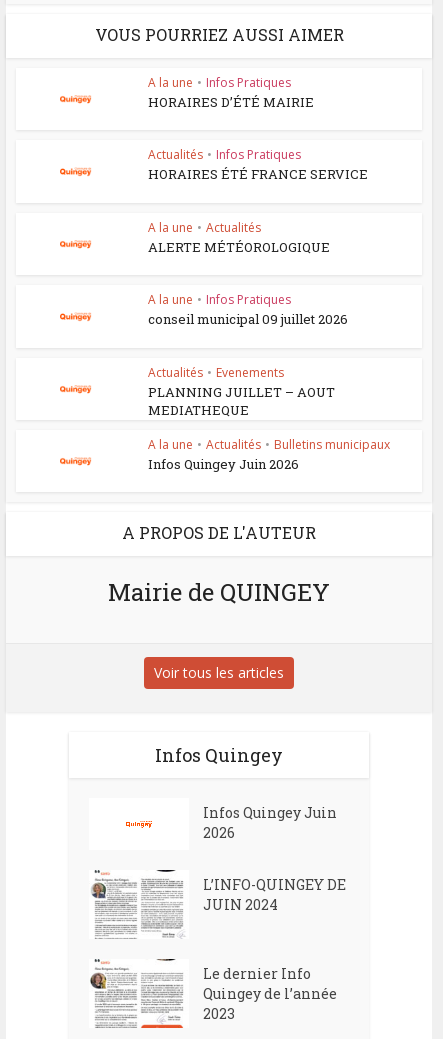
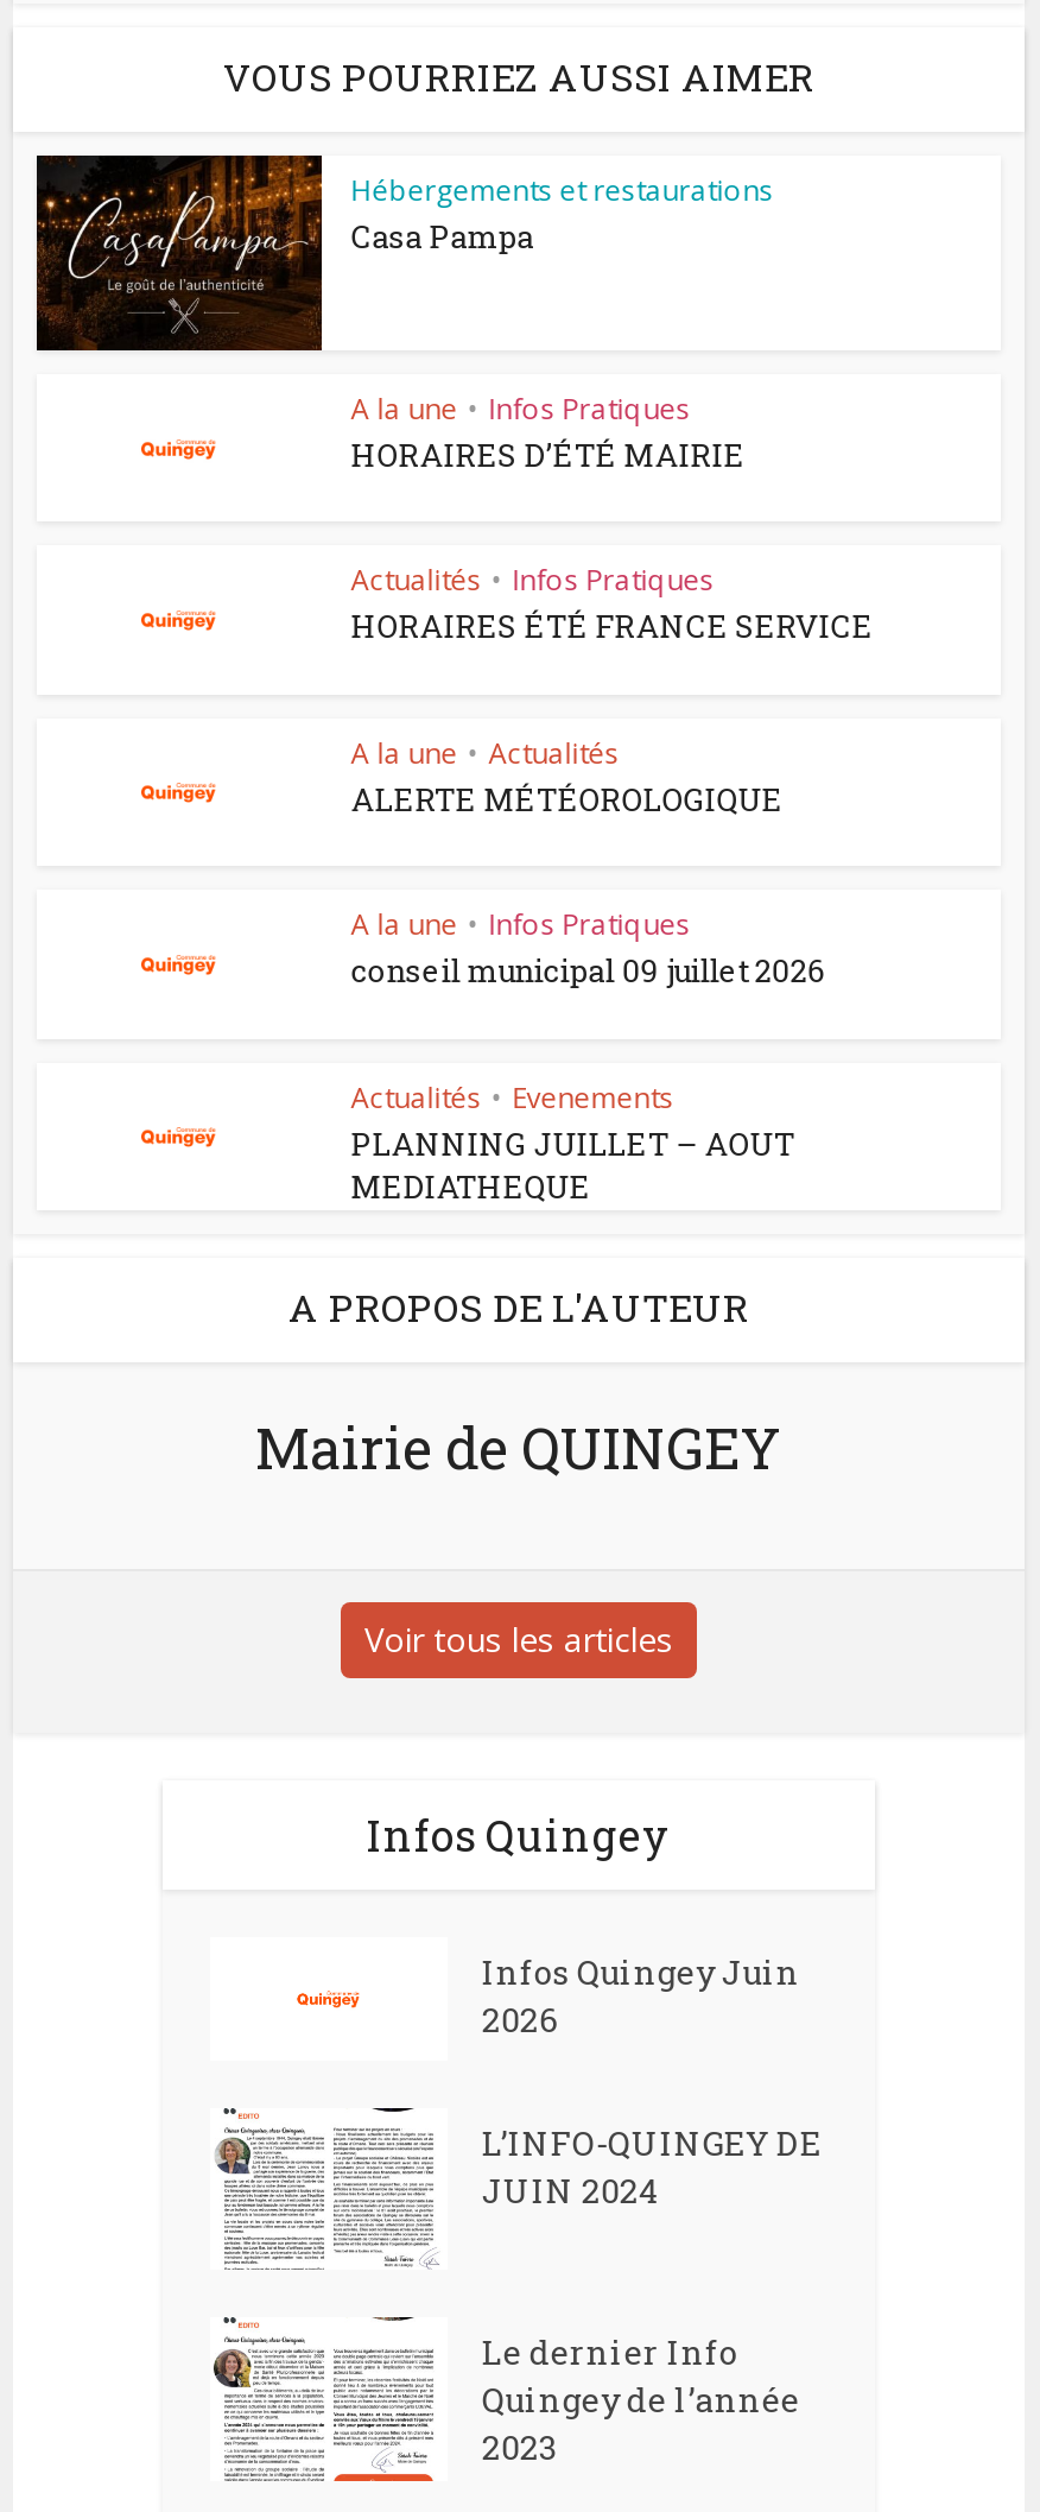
none -> [34,153,773,353] [image] | Hébergements et restaurations | Casa Pampa
moved [148,74,368,419] -> [351,389,873,1207]: A la une • Infos Pratiques | HORAIRES D’ÉTÉ MAIRIE | Actualités • Infos Pratiques | ... | PLANNING JUILLET – AOUT | MEDIATHEQUE
[148,436,390,473] A la une • Actualités • Bulletins municipaux | Infos Quingey Juin 2026 -> none

